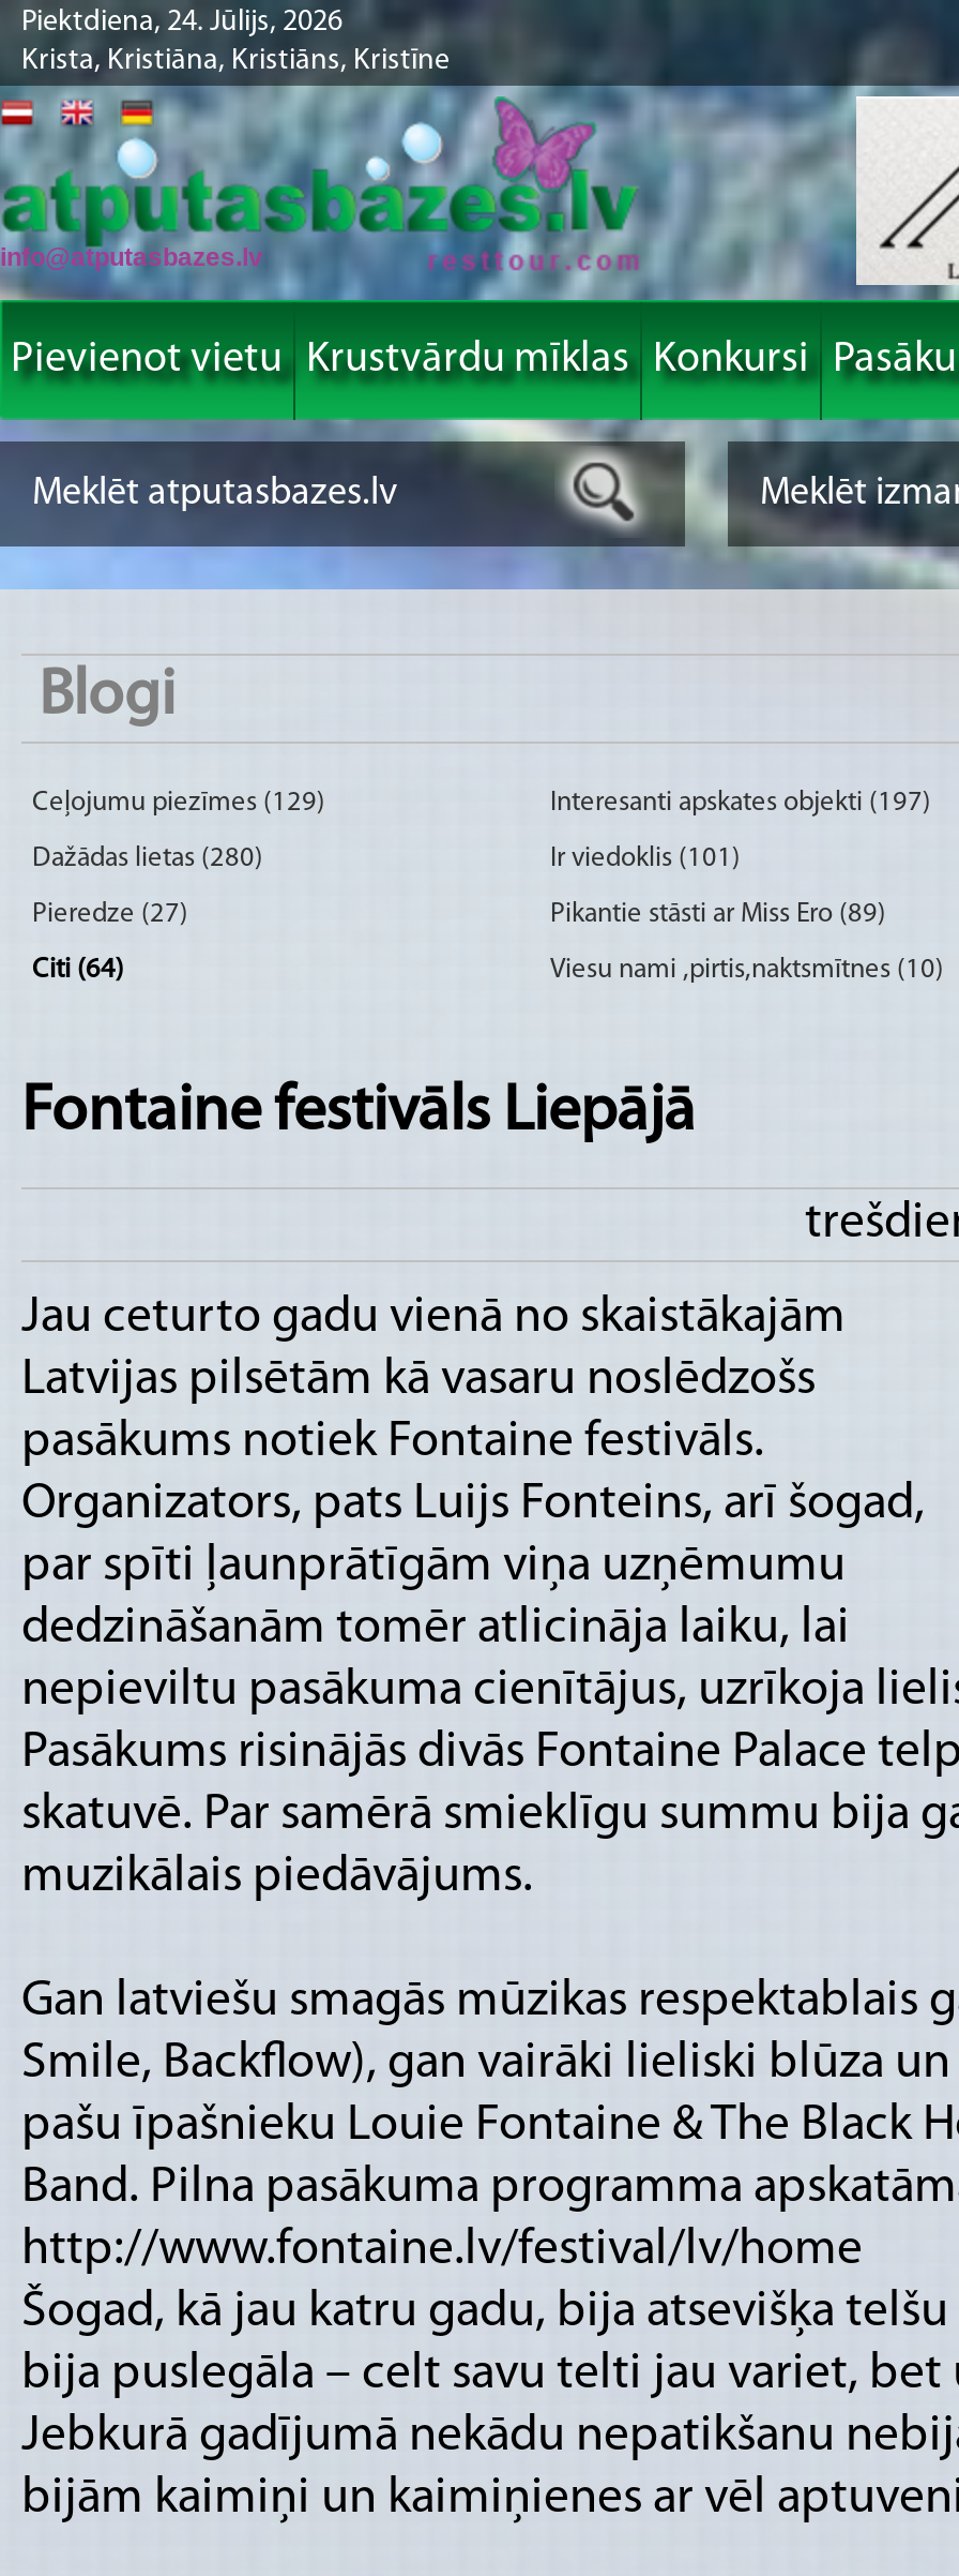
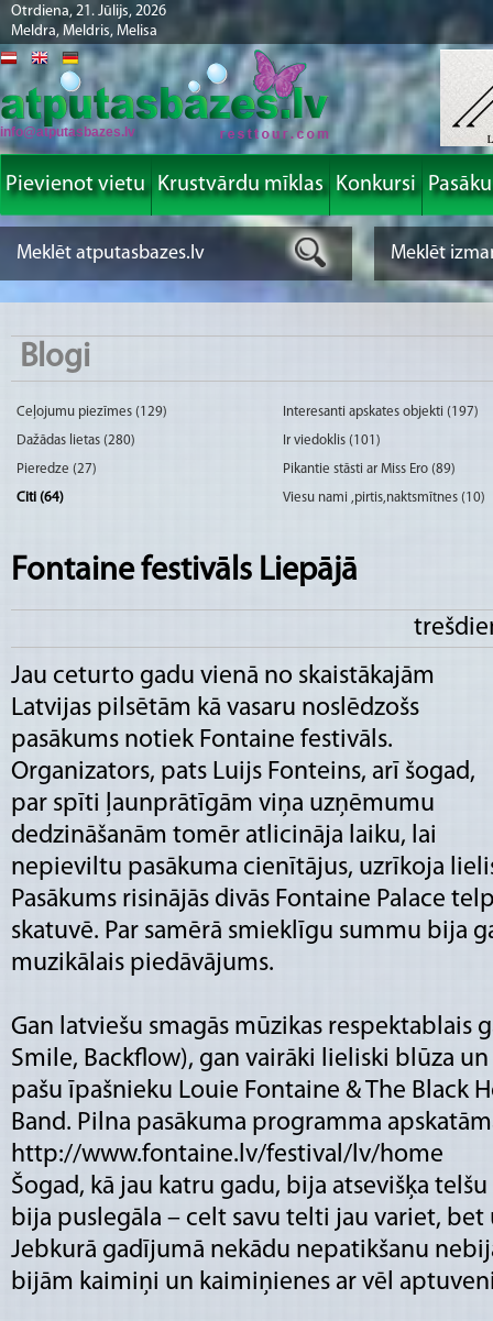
[21,6,450,77] Piektdiena, 24. Jūlijs, 2026 | Krista, Kristiāna, Kristiāns, Kristīne -> [11,3,166,40] Otrdiena, 21. Jūlijs, 2026 | Meldra, Meldris, Melisa

